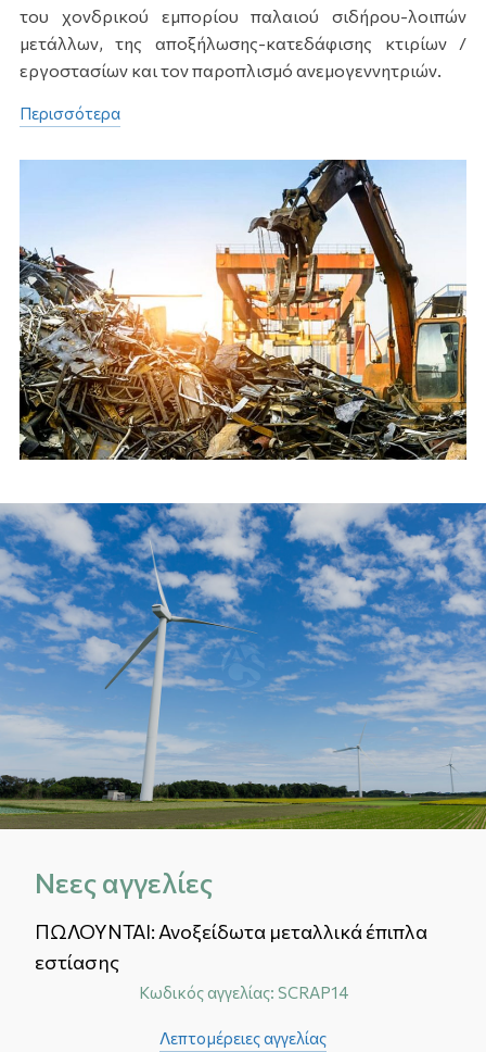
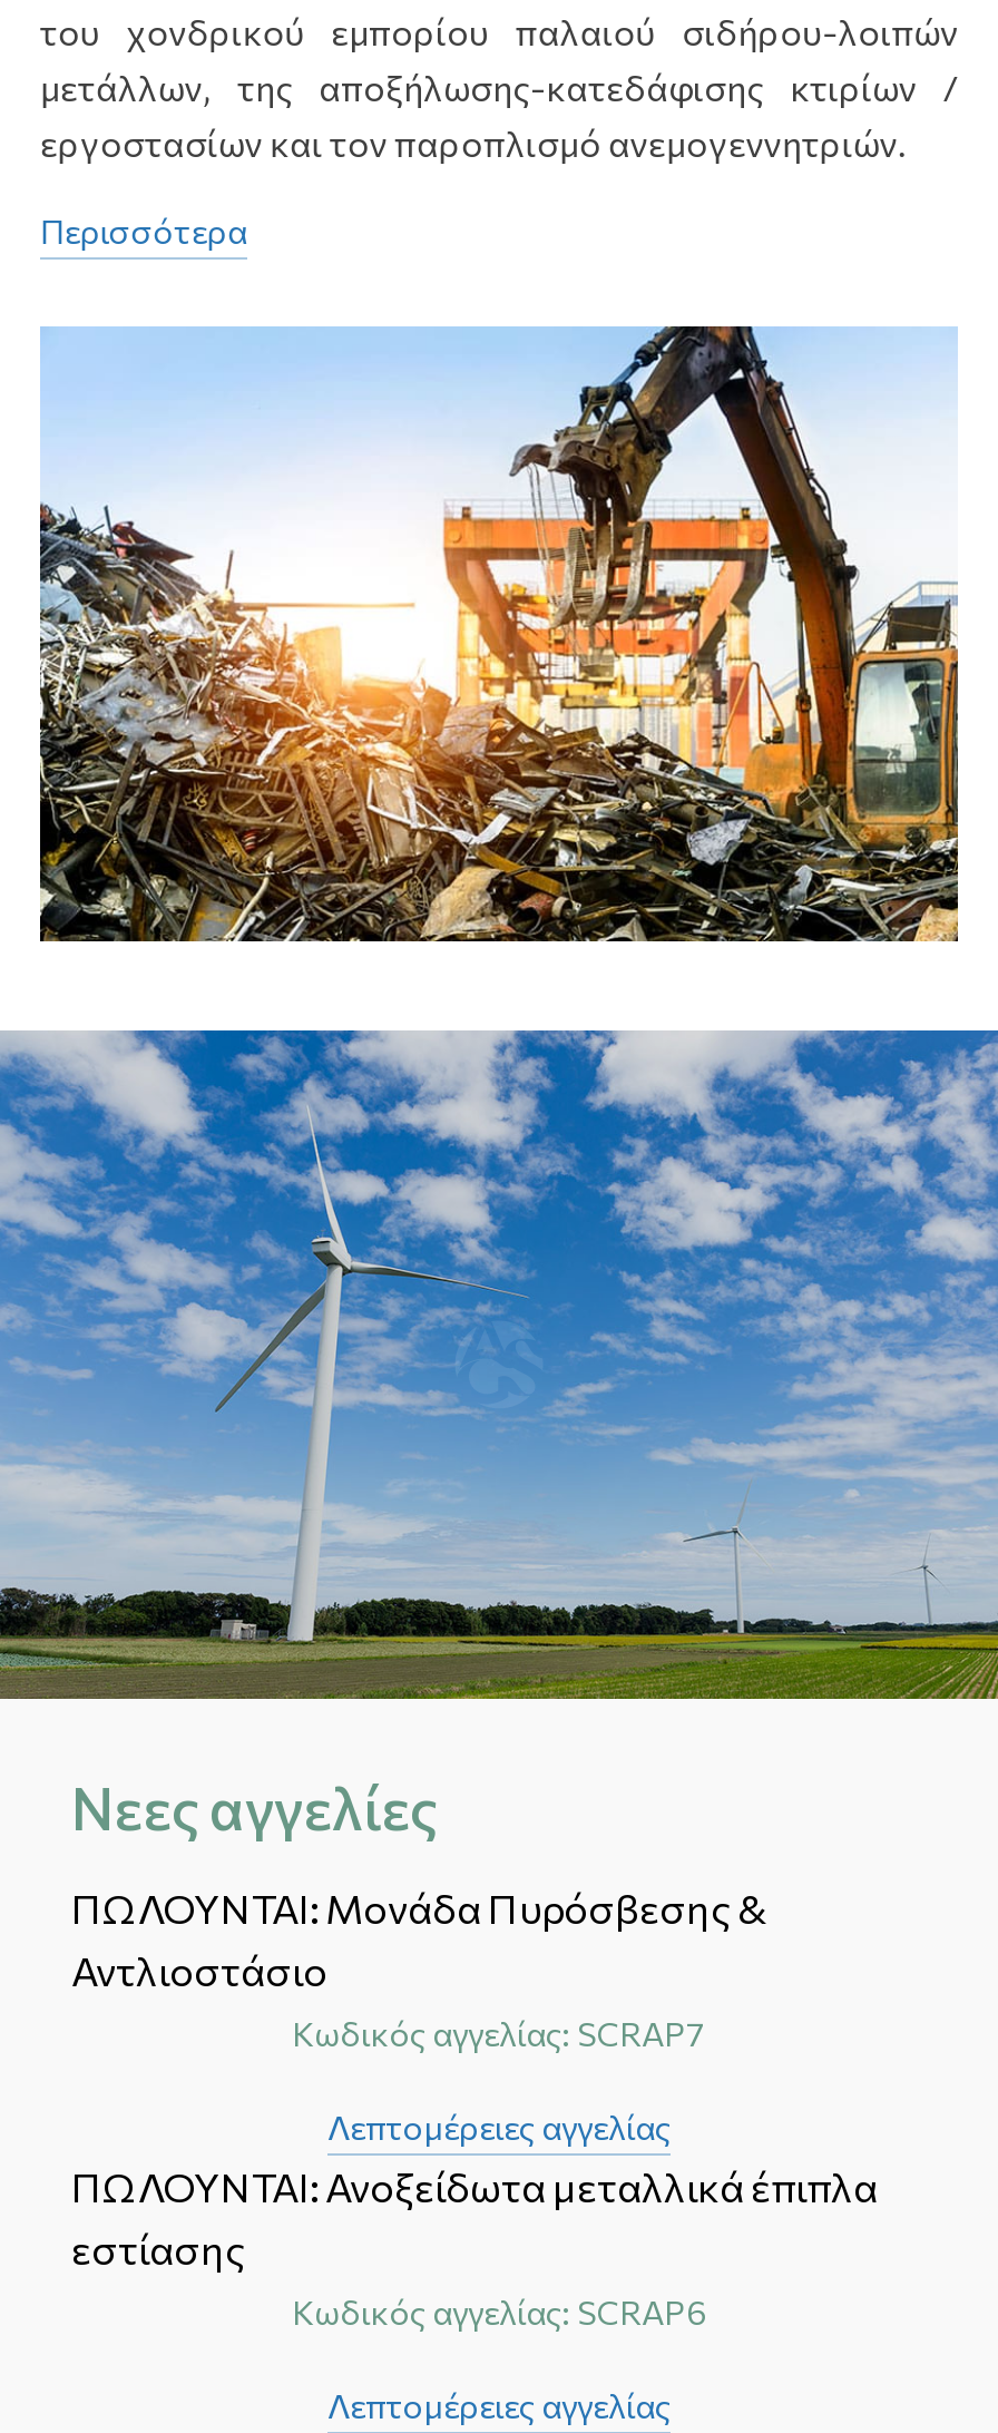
none -> [71,1884,766,2146] ΠΩΛΟΥΝΤΑΙ: Μονάδα Πυρόσβεσης & | Αντλιοστάσιο | Κωδικός αγγελίας: SCRAP7 | Λεπτομέρειες αγγελίας
[138,983,348,1002] Κωδικός αγγελίας: SCRAP14 -> [292,2291,706,2331] Κωδικός αγγελίας: SCRAP6

